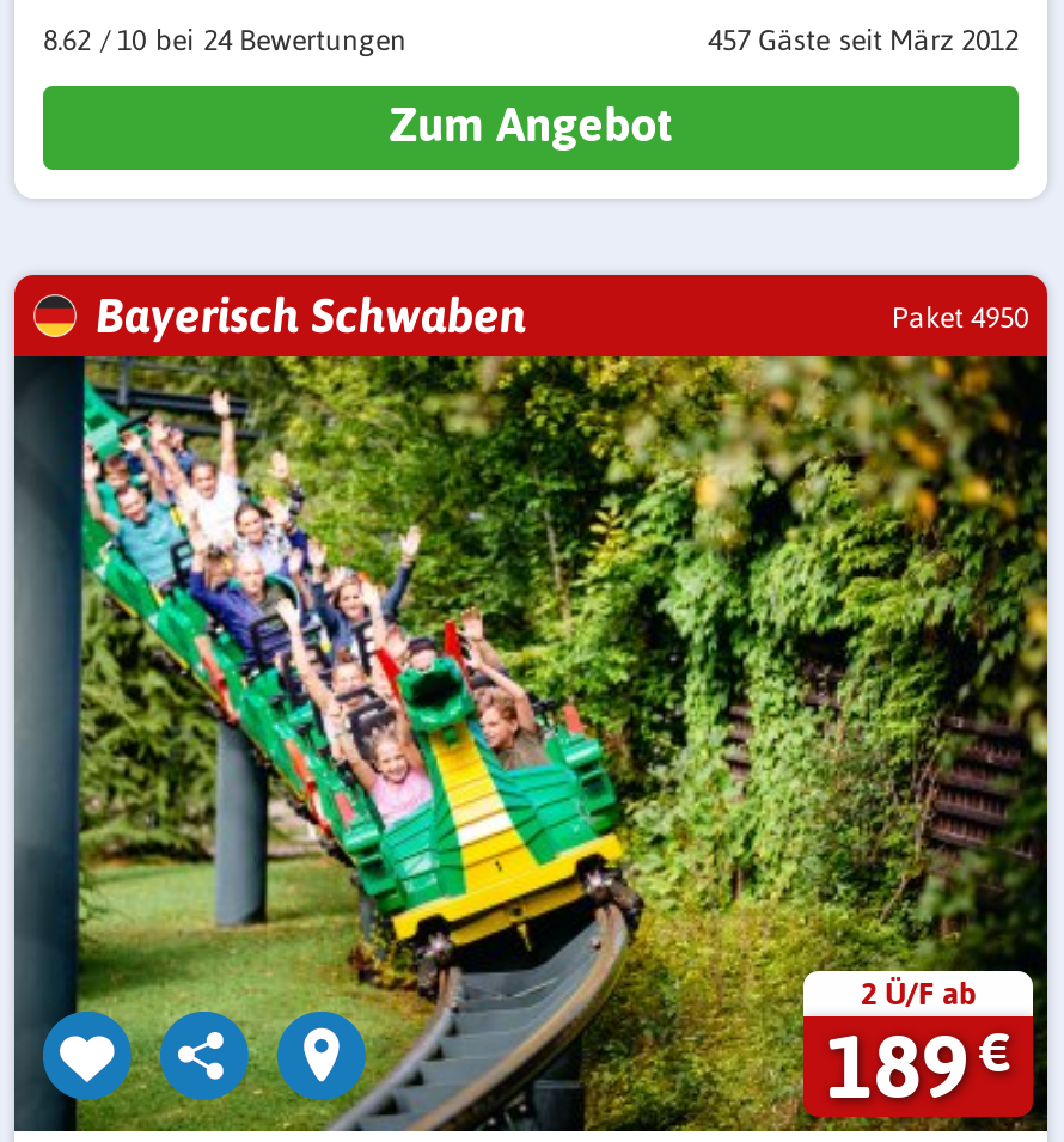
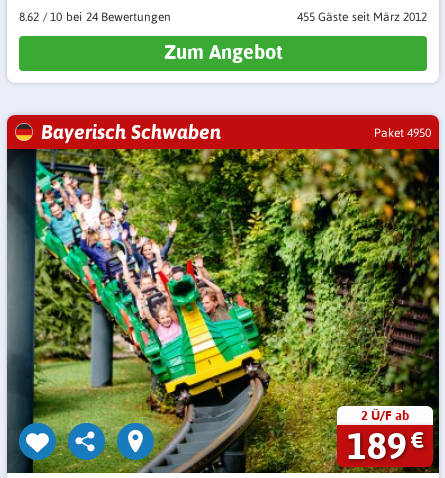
[708,23,1019,57] 457 Gäste seit März 2012 -> [297,10,427,24] 455 Gäste seit März 2012

